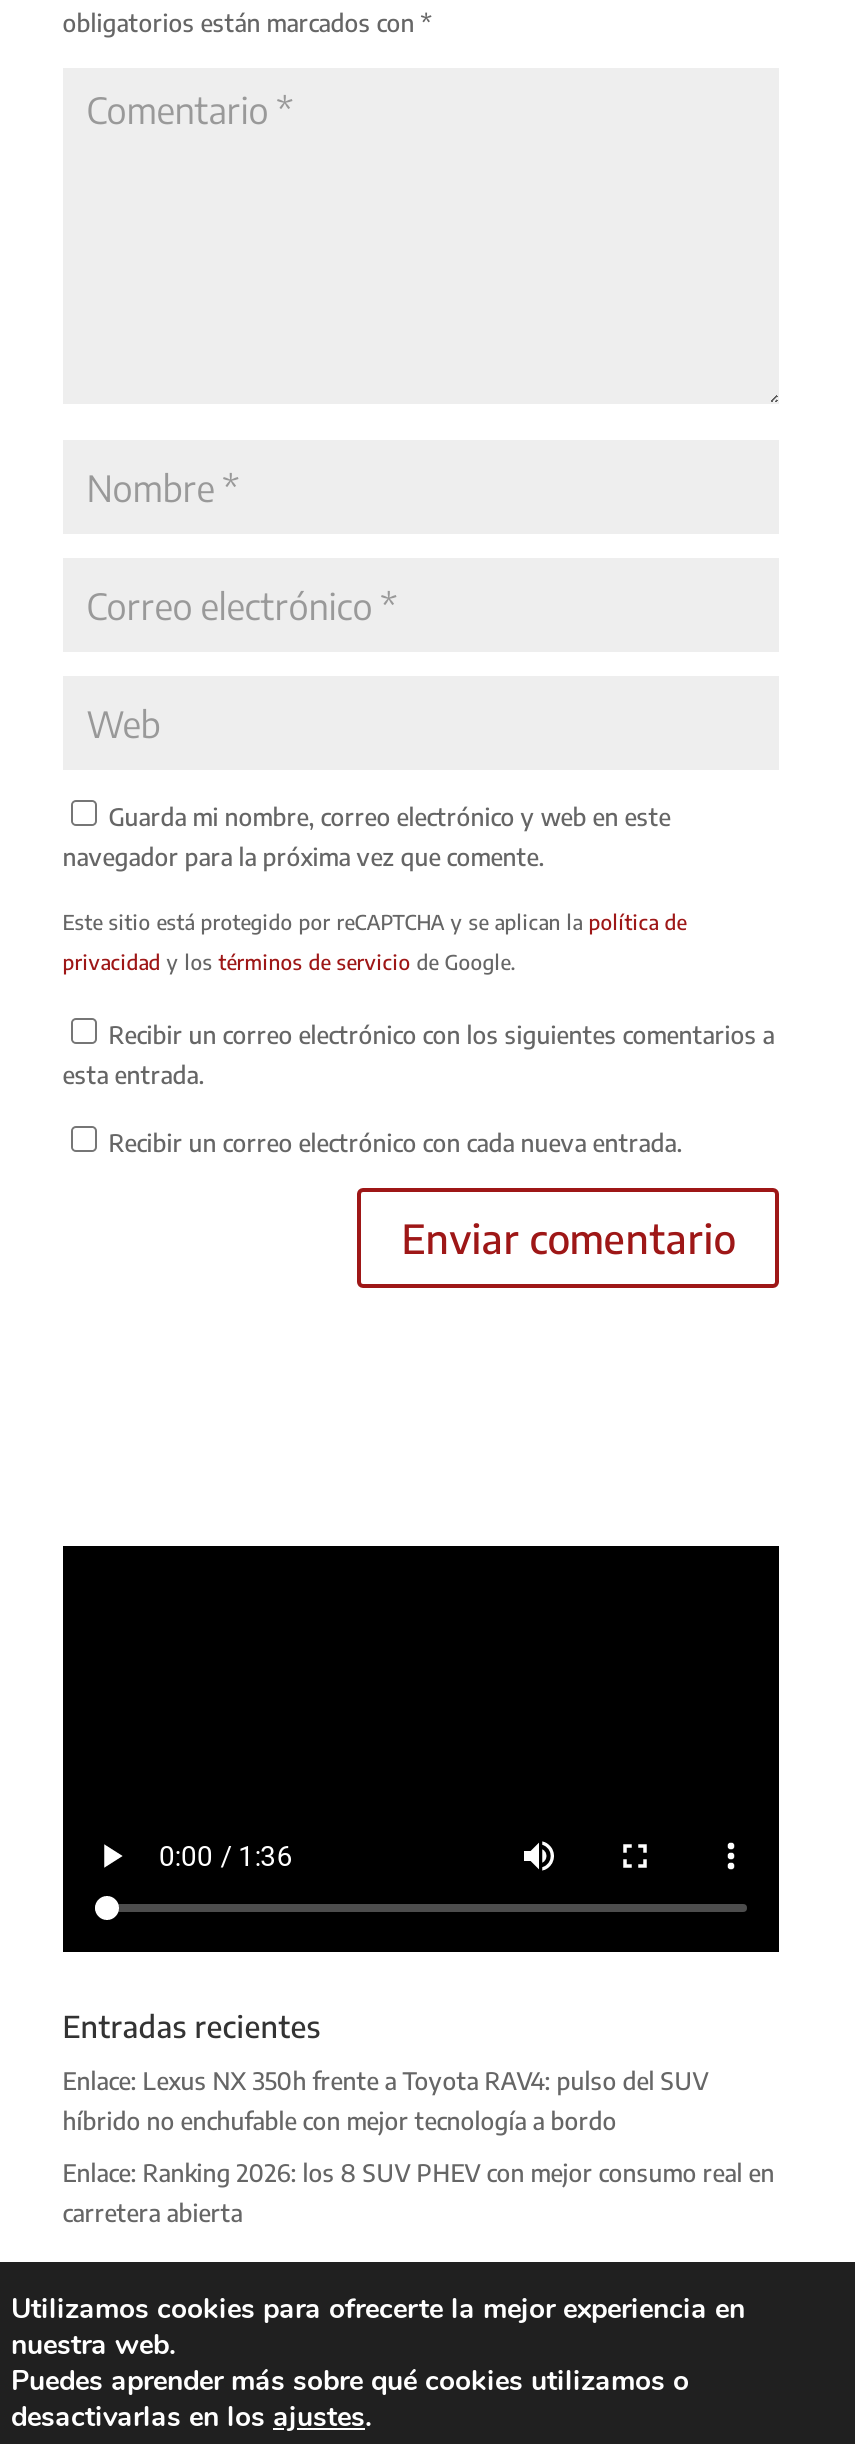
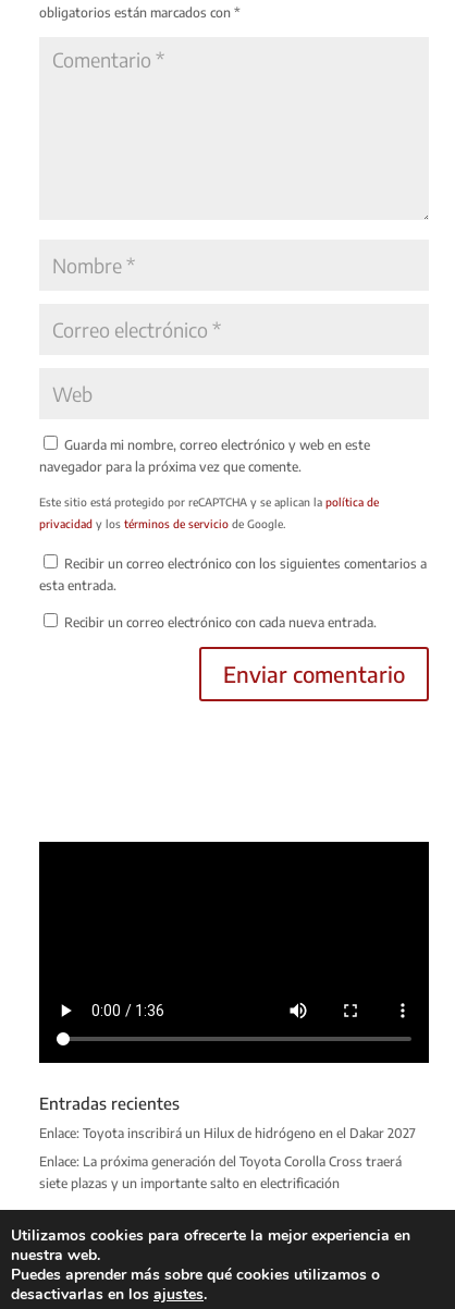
[63,2065,709,2135] Enlace: Lexus NX 350h frente a Toyota RAV4: pulso del SUV | híbrido no enchufable con mejor tecnología a bordo -> [39,1124,416,1141] Enlace: Toyota inscribirá un Hilux de hidrógeno en el Dakar 2027
[63,2157,775,2227] Enlace: Ranking 2026: los 8 SUV PHEV con mejor consumo real en | carretera abierta -> [39,1153,401,1191] Enlace: La próxima generación del Toyota Corolla Cross traerá | siete plazas y un importante salto en electrificación

